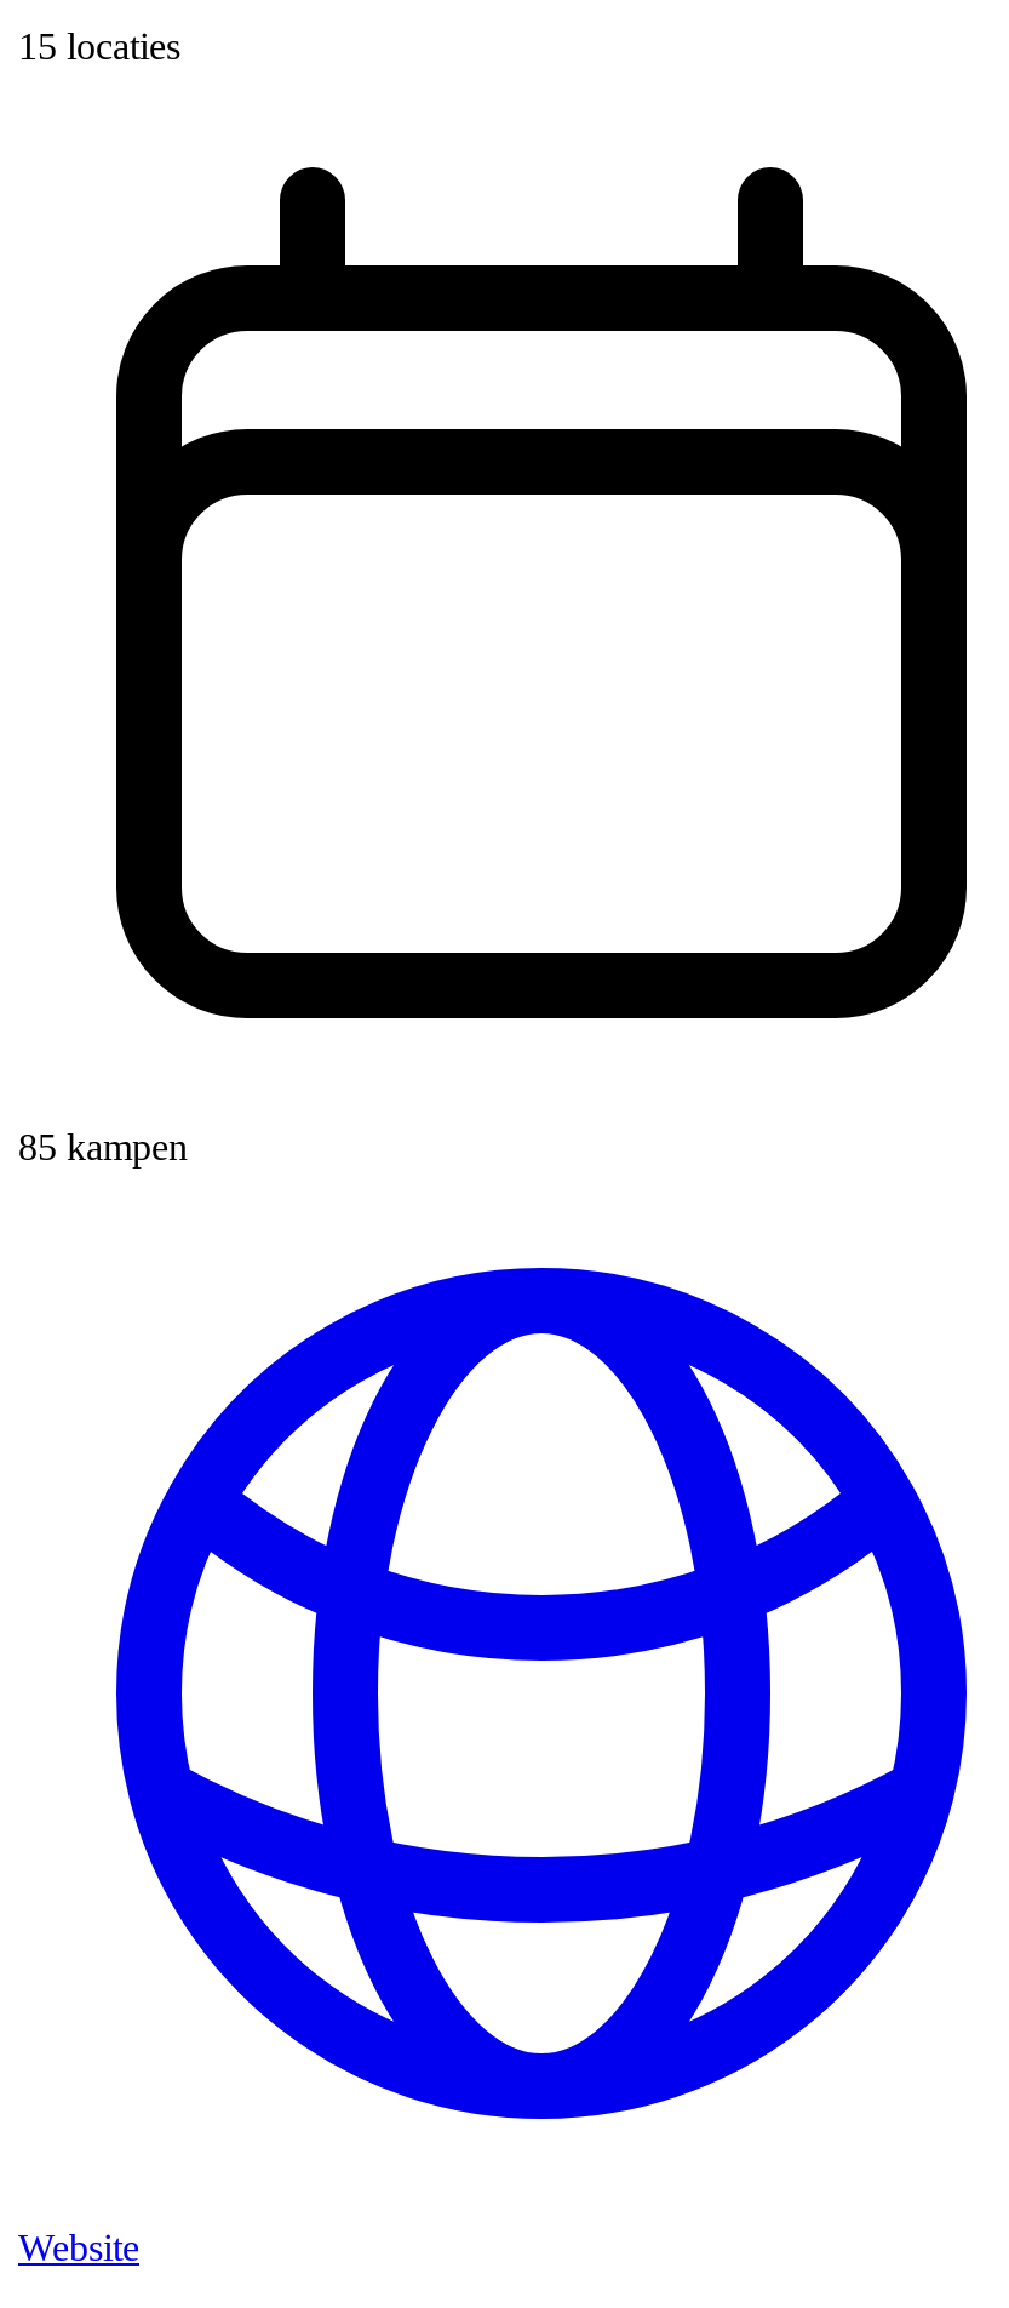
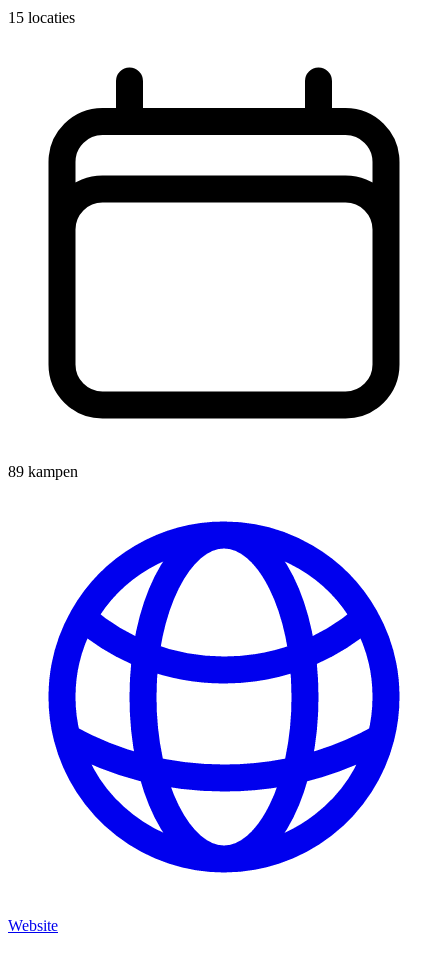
[18,1126,188,1167] 85 kampen -> [8,463,78,480] 89 kampen

